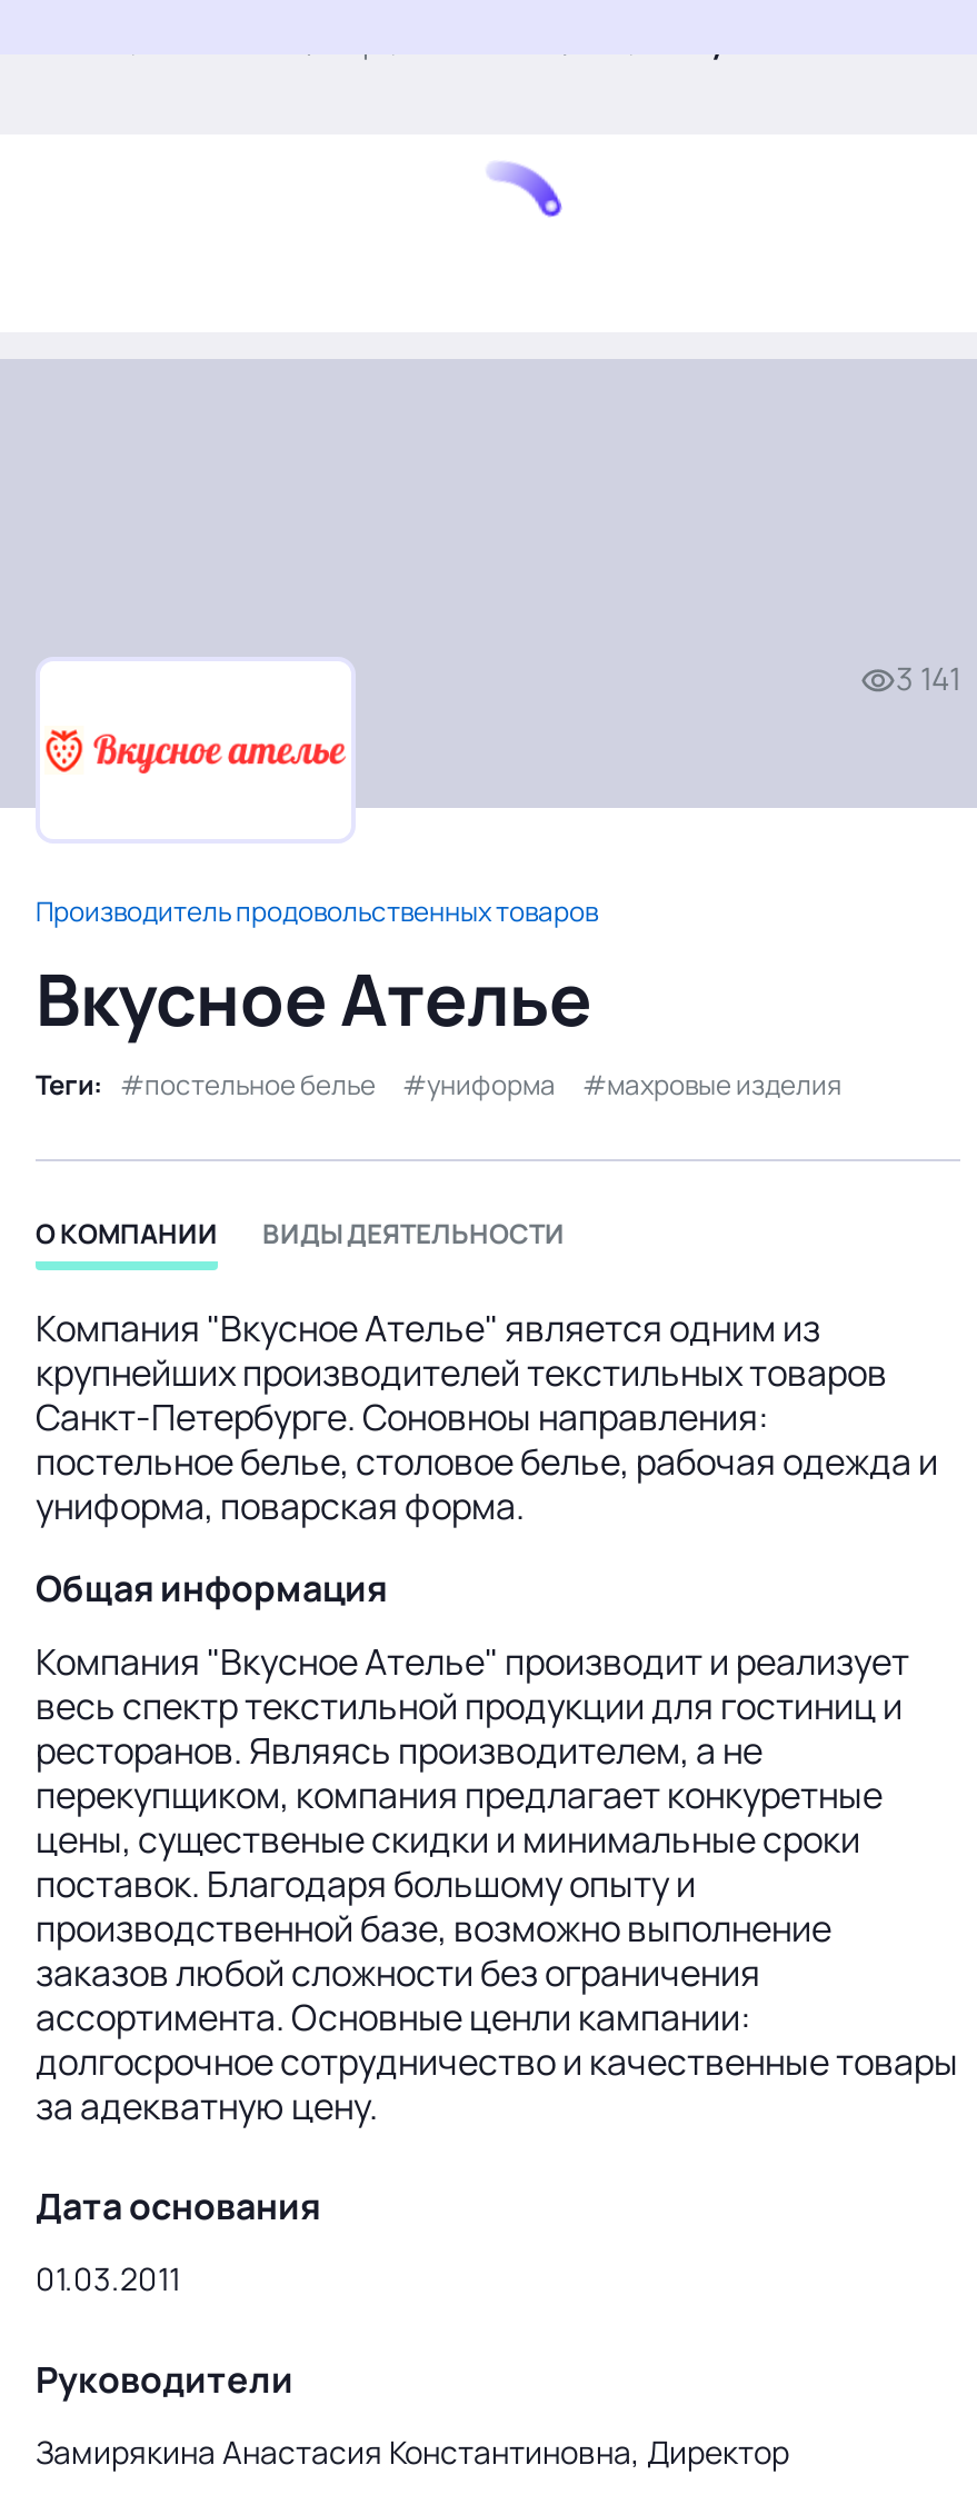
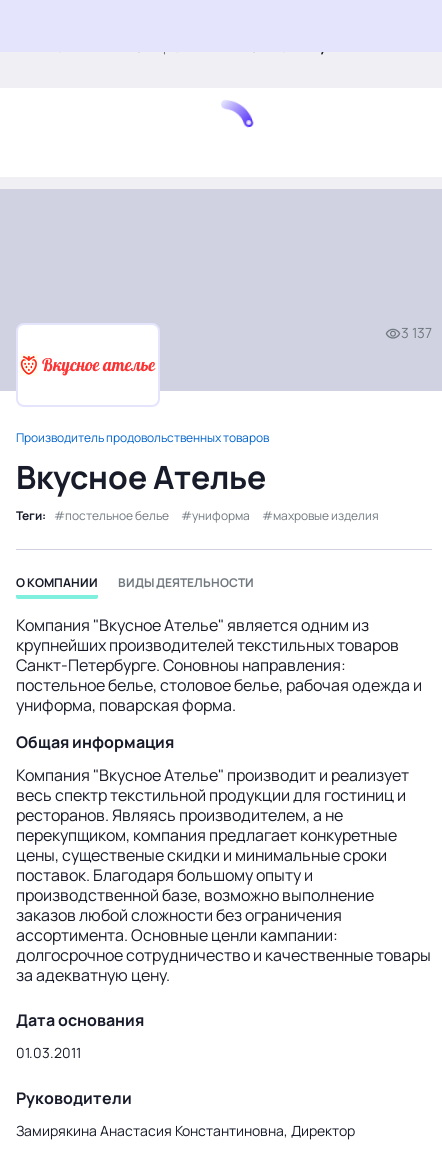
[896,657,960,699] 3 141 -> [401,323,432,342] 3 137

